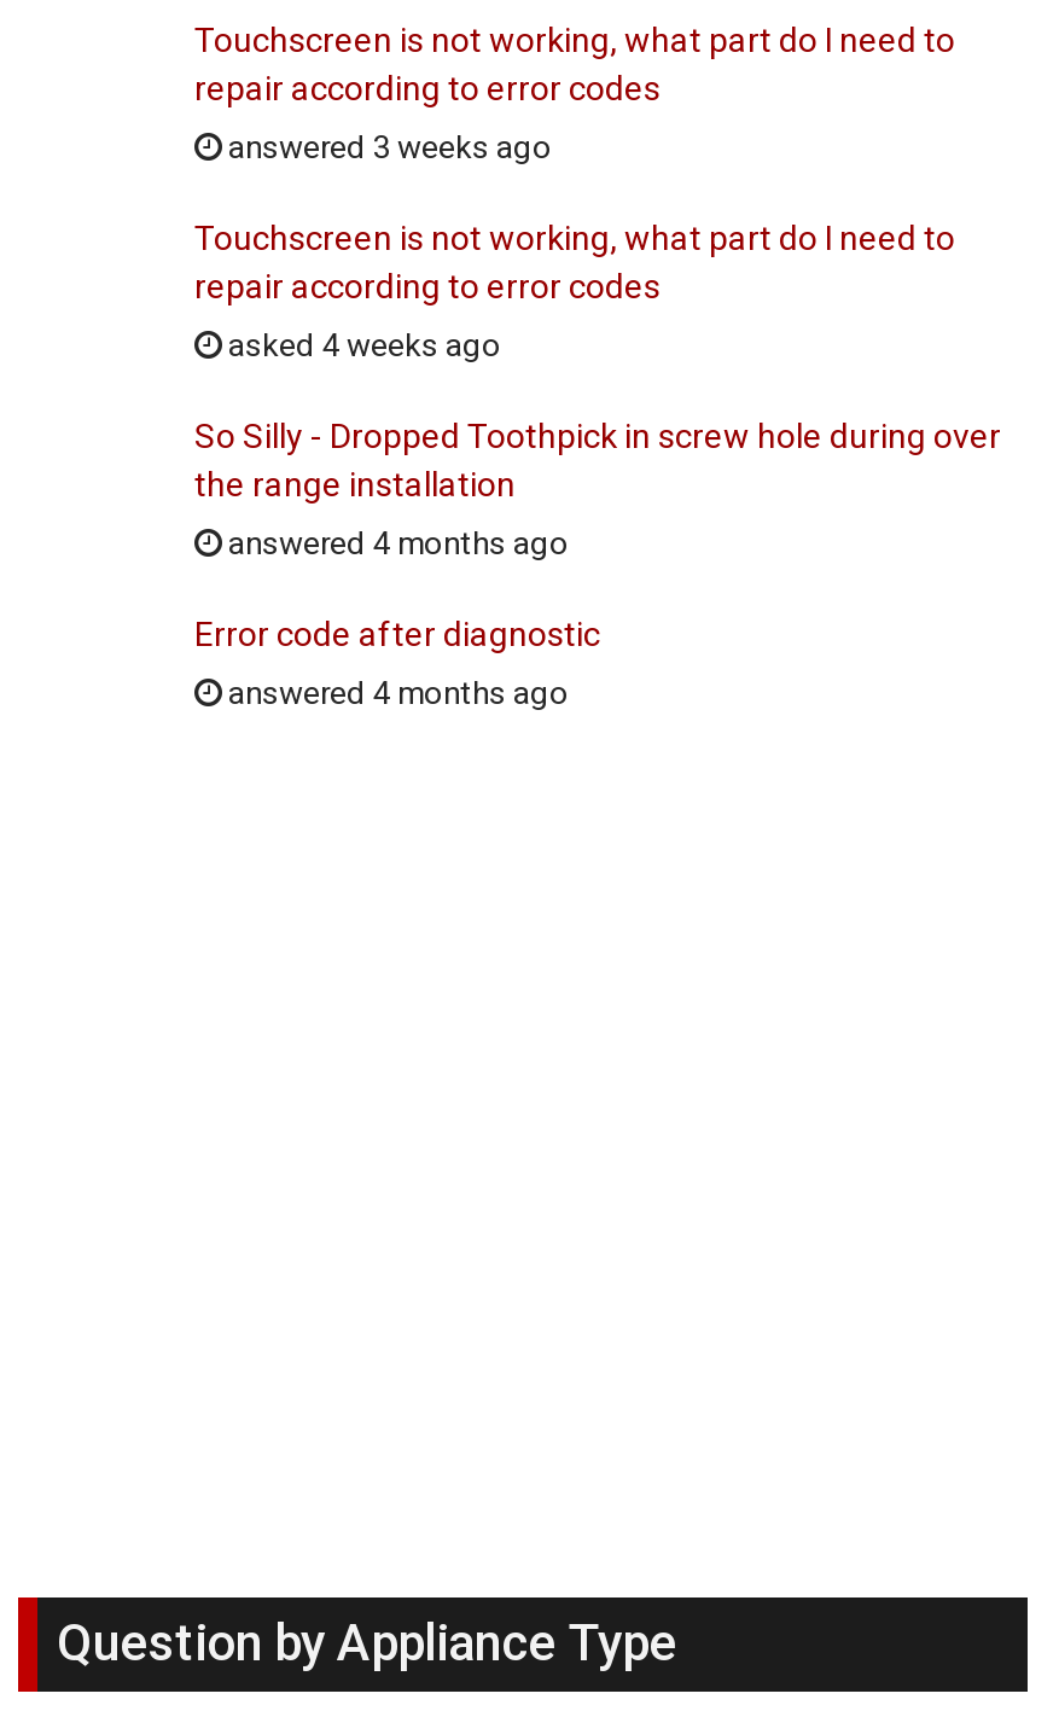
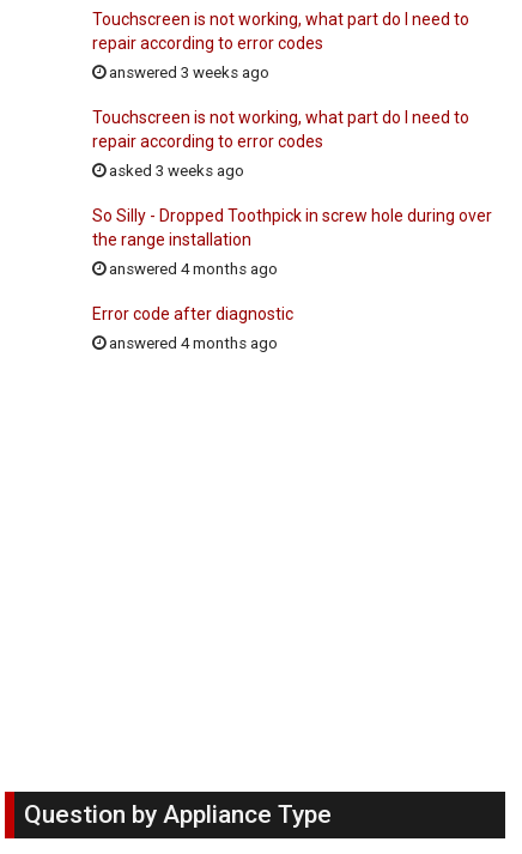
[221,327,501,363] asked 4 weeks ago -> [105,162,244,180] asked 3 weeks ago

